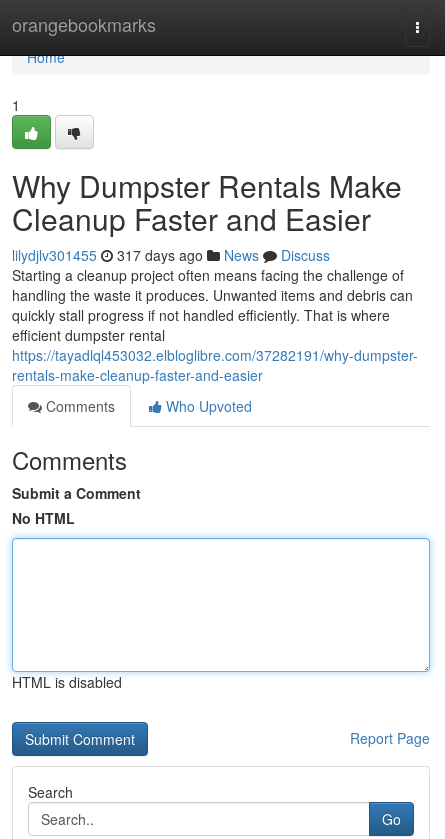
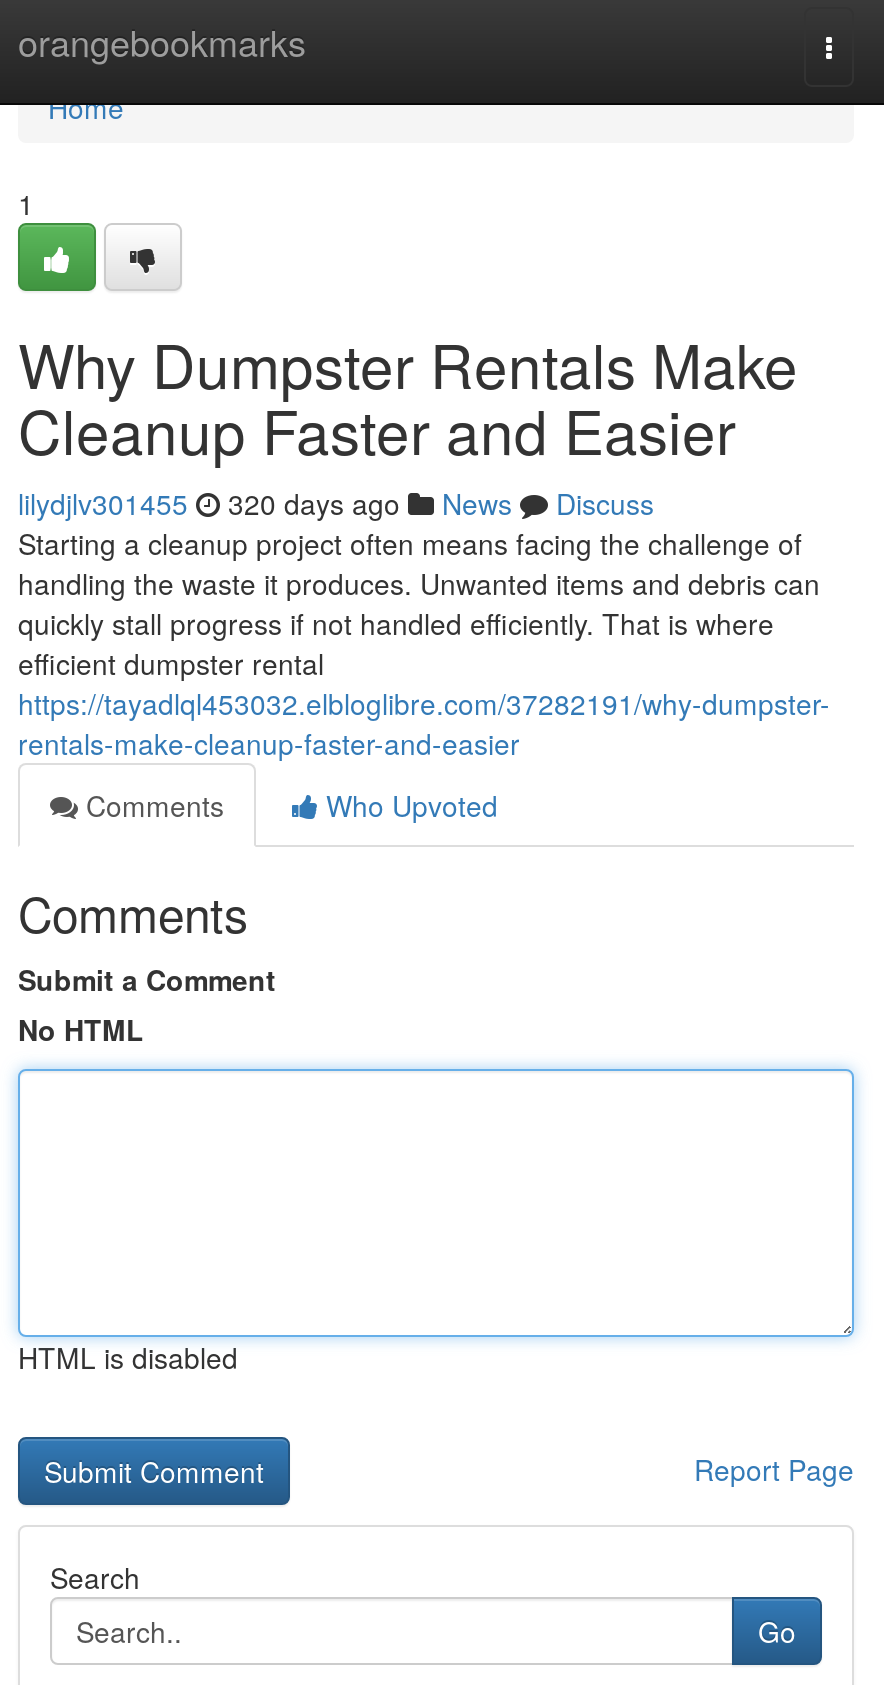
[12,245,330,265] lilydjlv301455 317 days ago News Discuss -> [18,483,654,523] lilydjlv301455 320 days ago News Discuss

